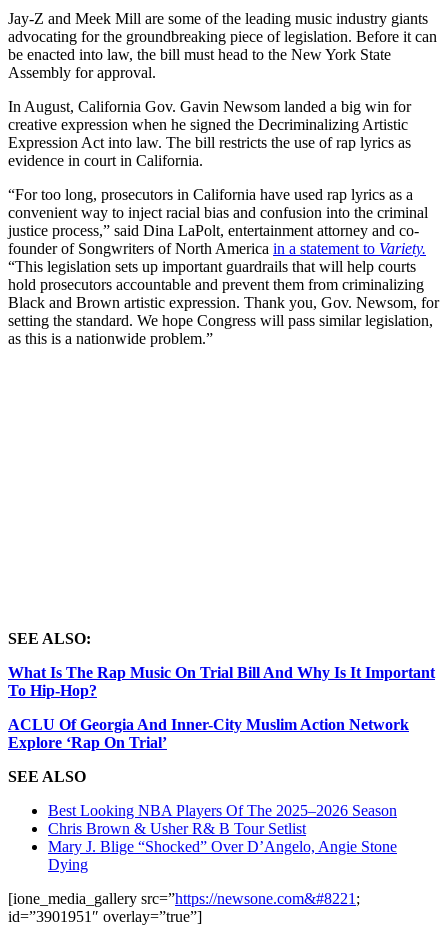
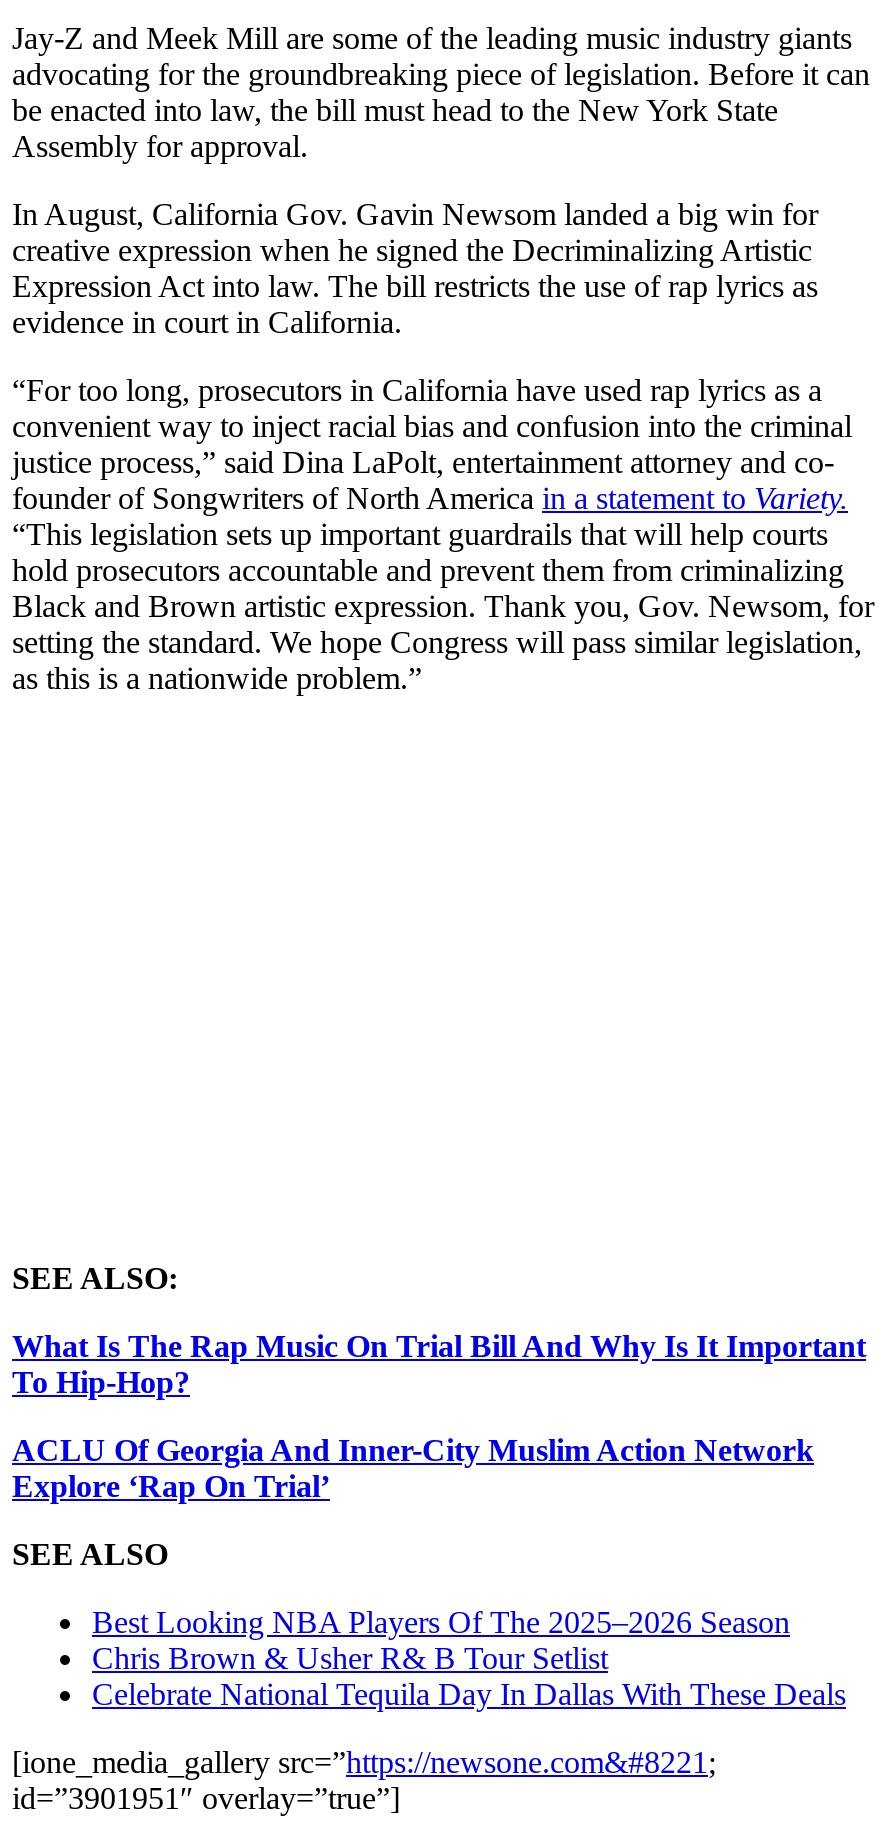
[48,837,397,872] Mary J. Blige “Shocked” Over D’Angelo, Angie Stone | Dying -> [92,1676,846,1710] Celebrate National Tequila Day In Dallas With These Deals

